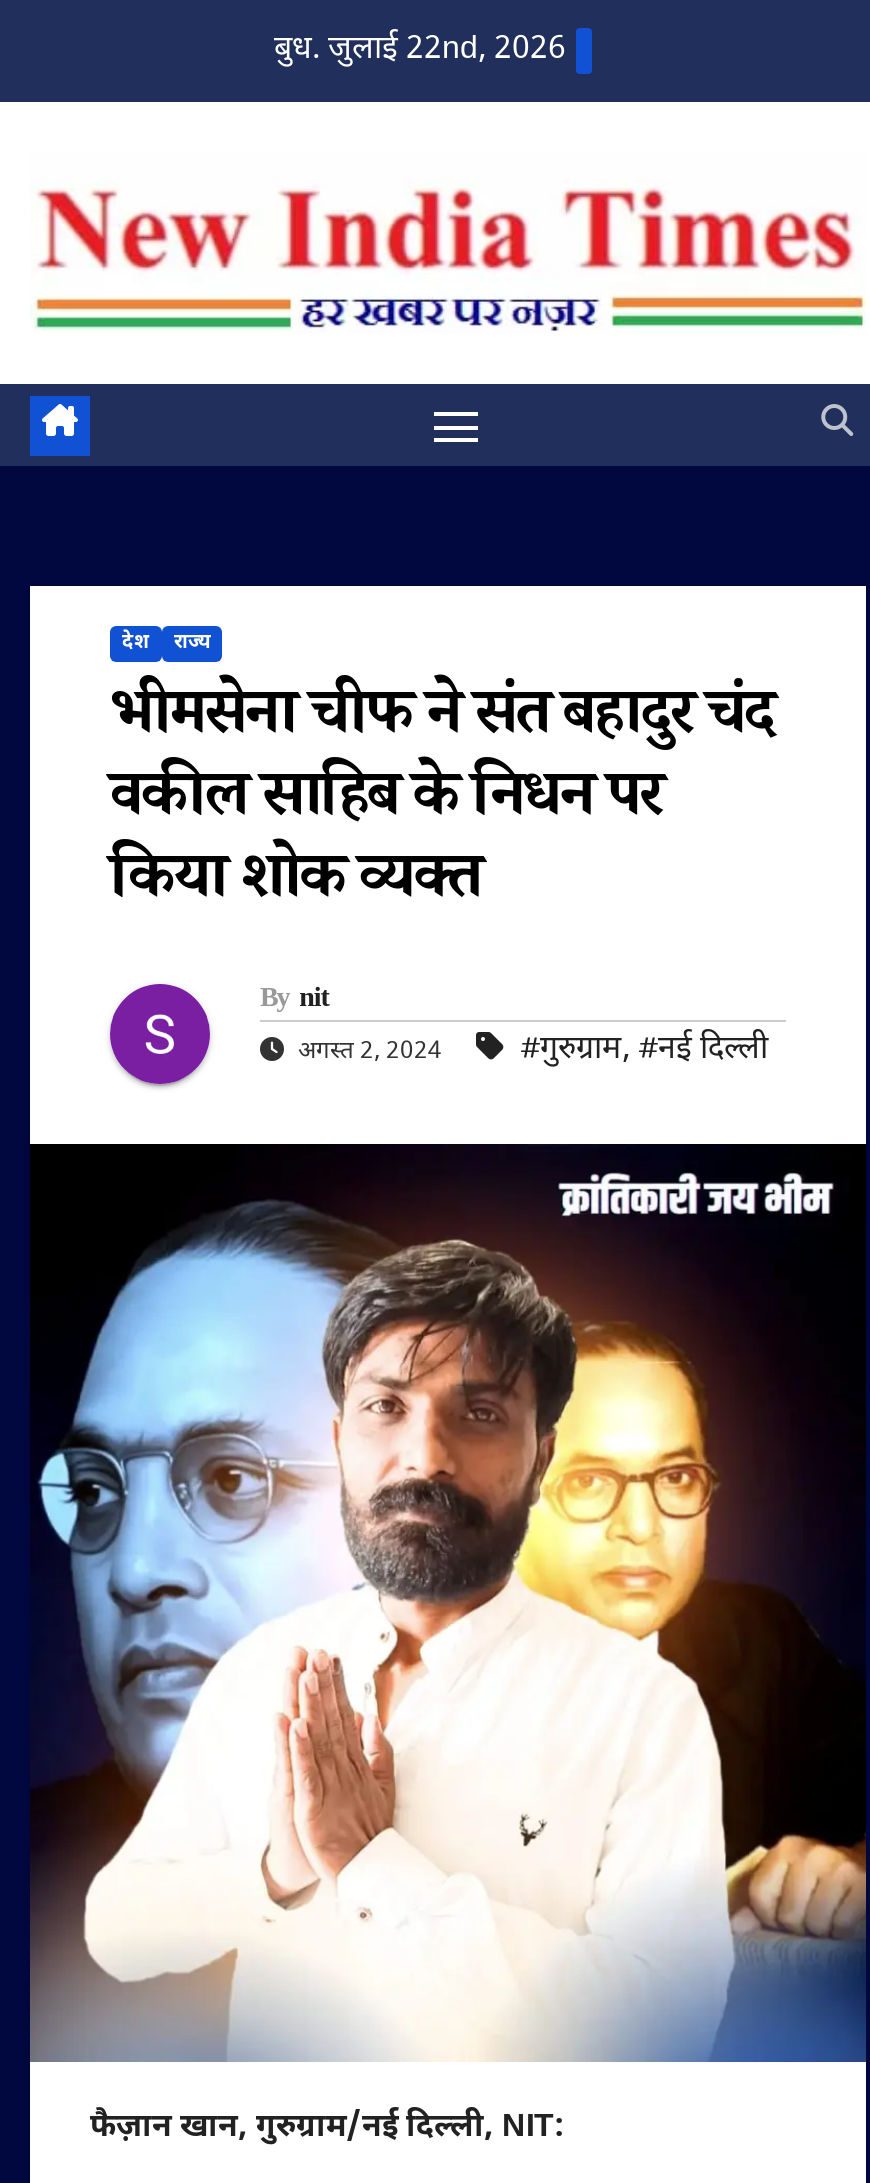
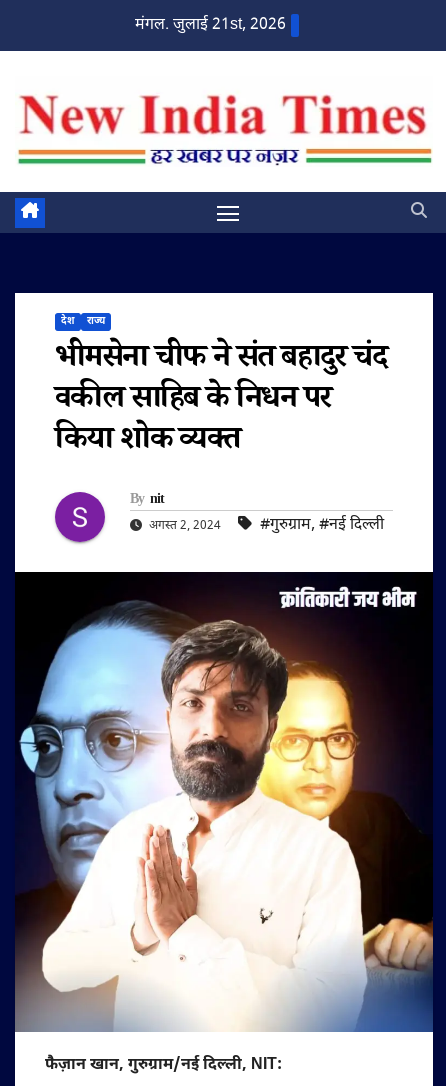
[274,30,566,72] बुध. जुलाई 22nd, 2026 -> [134,15,285,36] मंगल. जुलाई 21st, 2026

